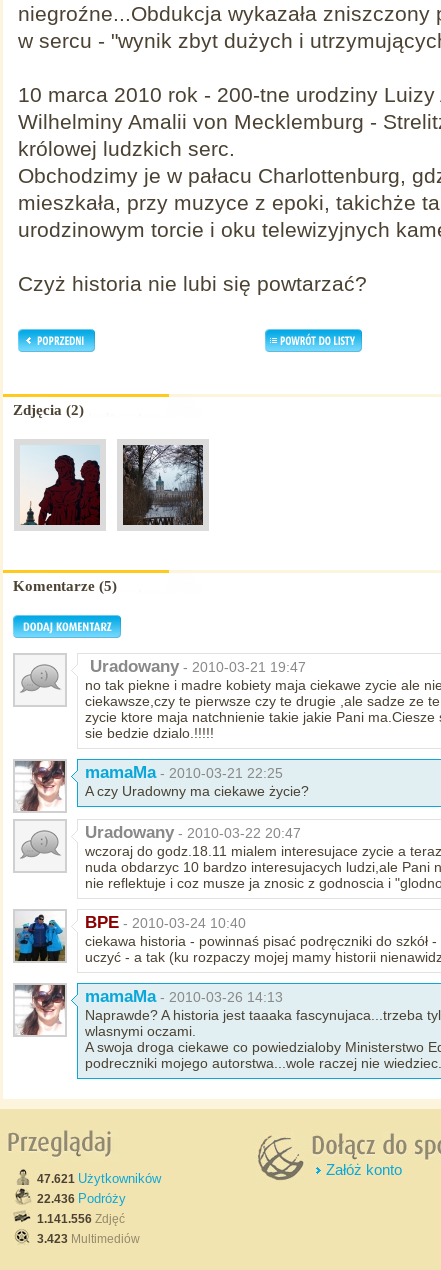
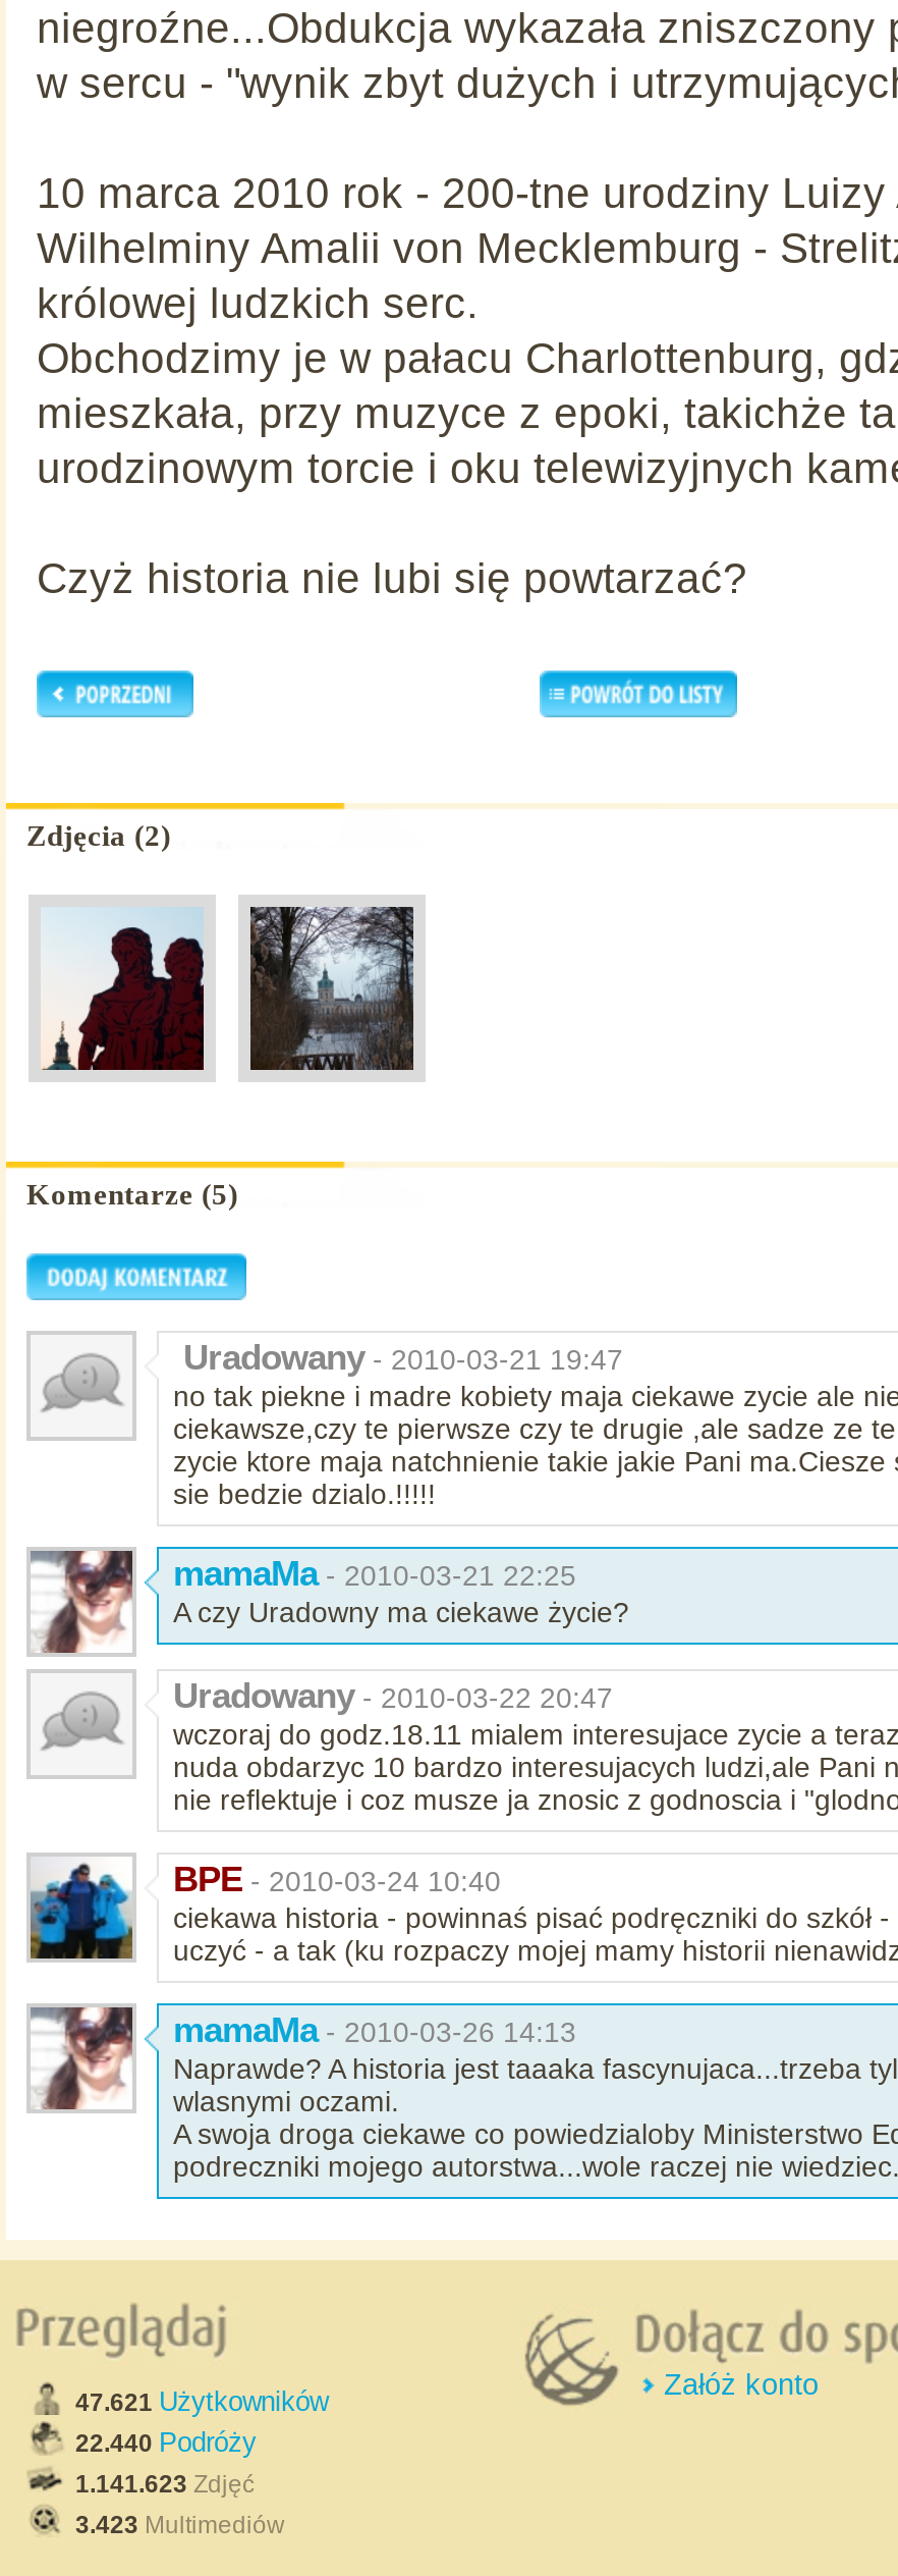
[37,1191,126,1206] 22.436 Podróży -> [75,2427,257,2458] 22.440 Podróży
[37,1212,125,1226] 1.141.556 Zdjęć -> [75,2470,255,2499] 1.141.623 Zdjęć

